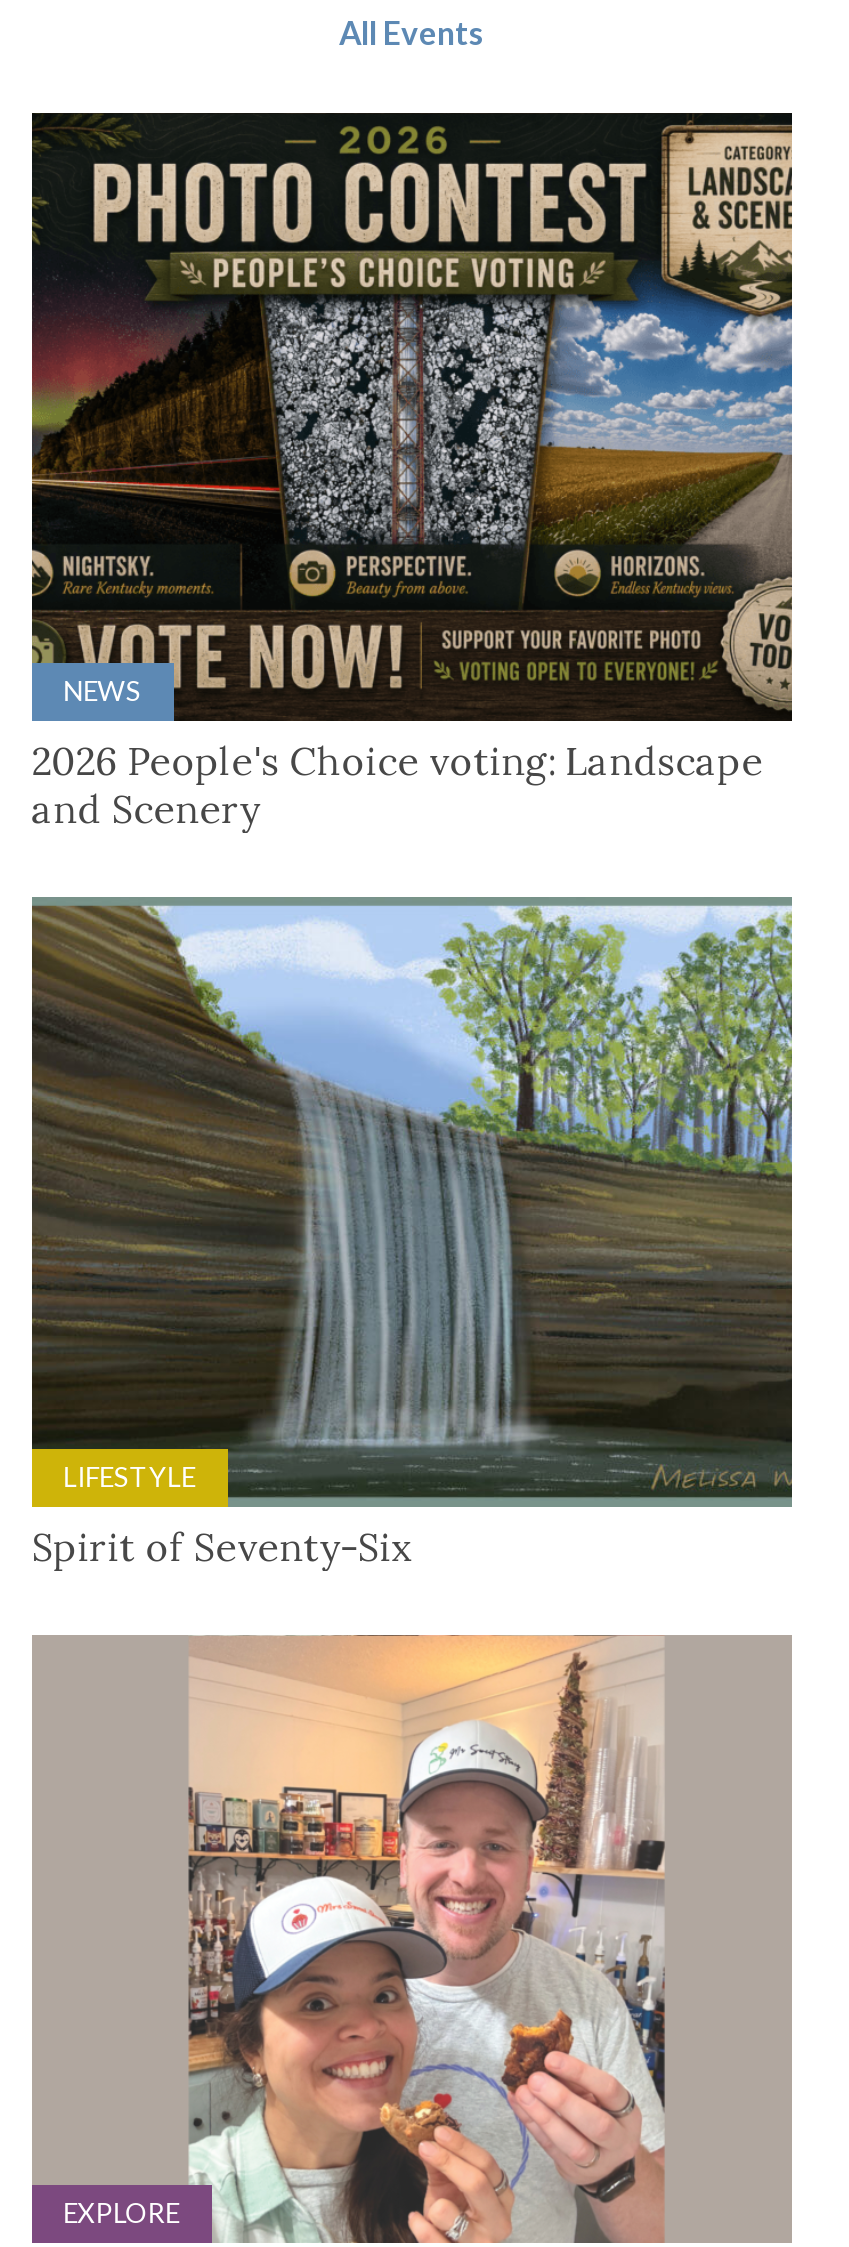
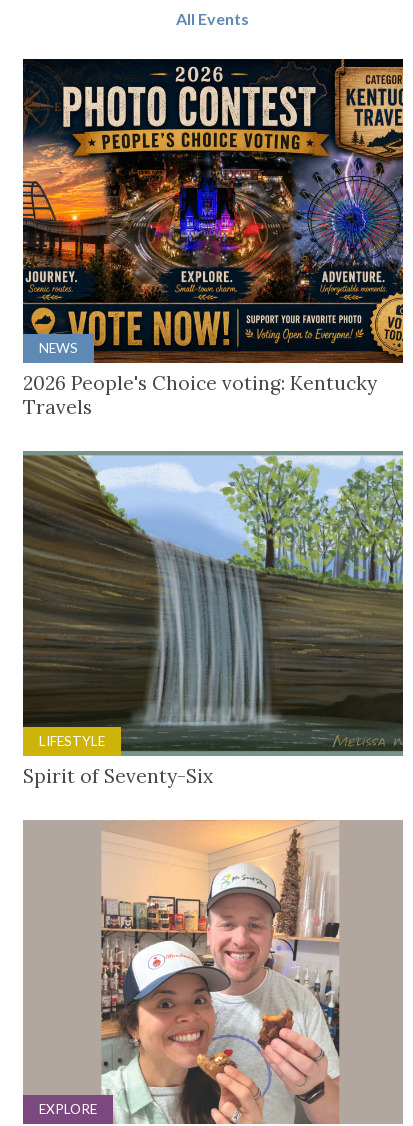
[30,113,794,833] [image] | 2026 People's Choice voting: Landscape | and Scenery -> [22,59,404,419] [image] | 2026 People's Choice voting: Kentucky | Travels

